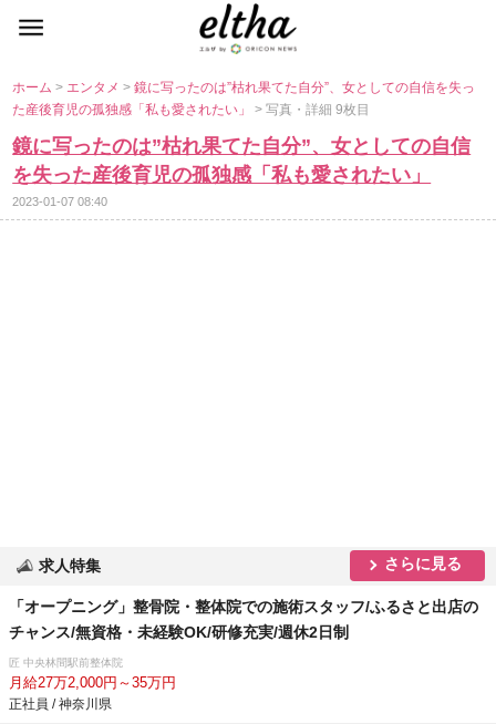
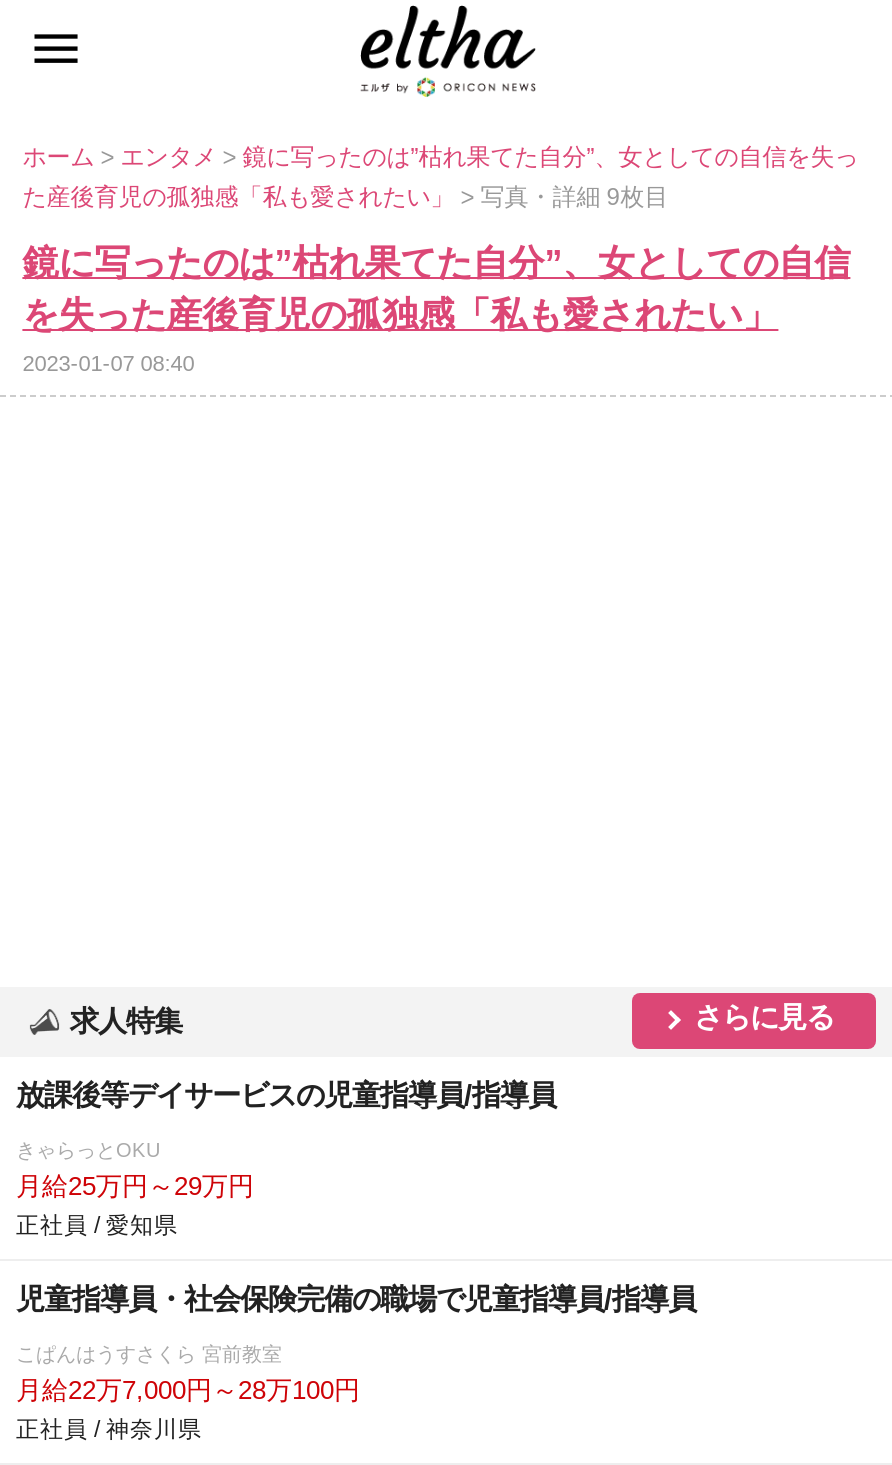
[9,598,478,691] 「オープニング」整骨院・整体院での施術スタッフ/ふるさと出店の | チャンス/無資格・未経験OK/研修充実/週休2日制 | 匠 中央林間駅前整体院 | 月給27万2,000円～35万円 -> [16,1079,696,1405] 放課後等デイサービスの児童指導員/指導員 | きゃらっとOKU | 月給25万円～29万円 | 正社員 / 愛知県 | 児童指導員・社会保険完備の職場で児童指導員/指導員 | こぱんはうすさくら 宮前教室 | 月給22万7,000円～28万100円

